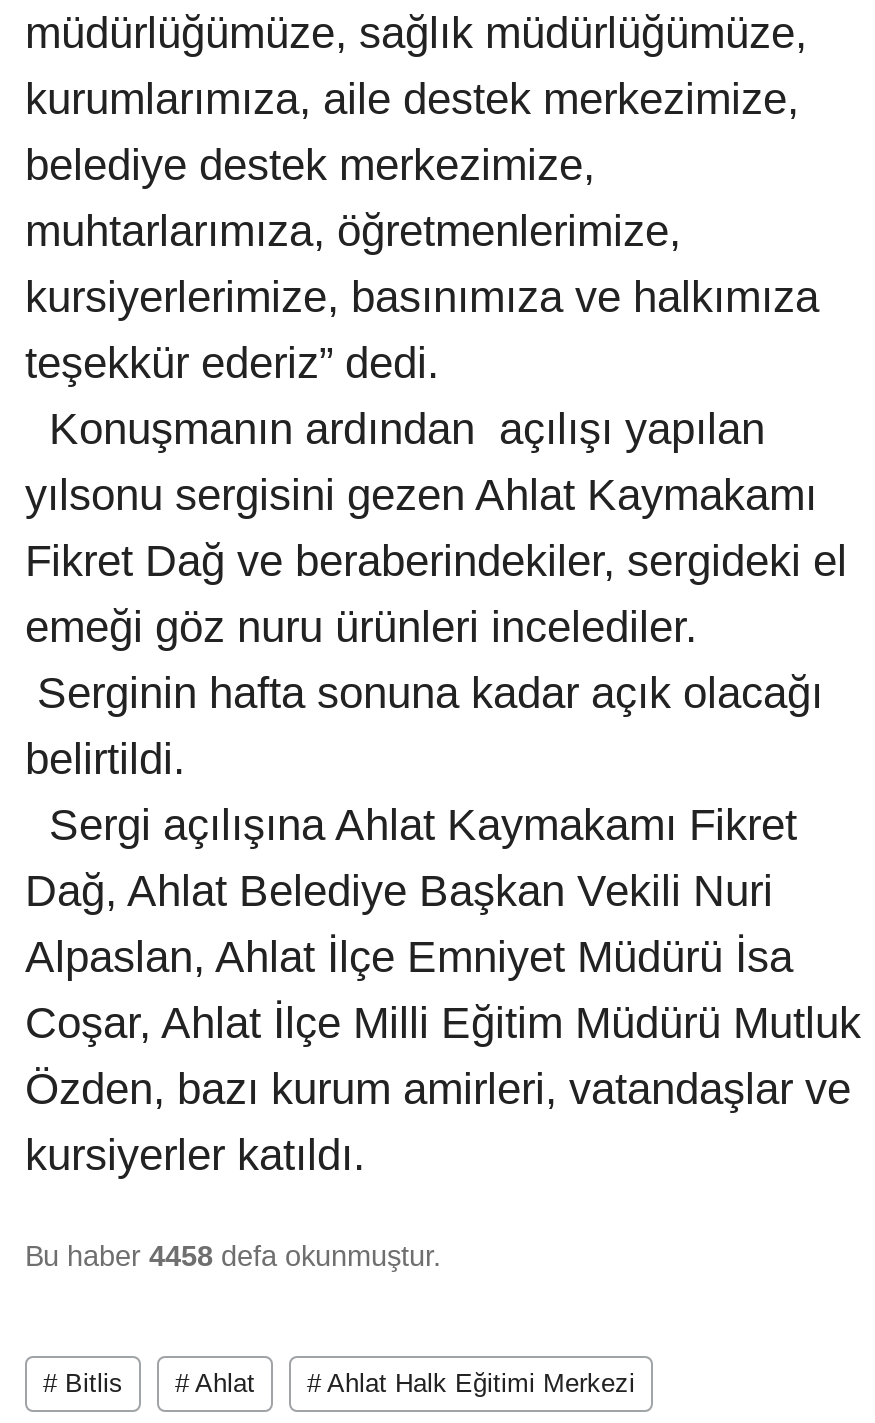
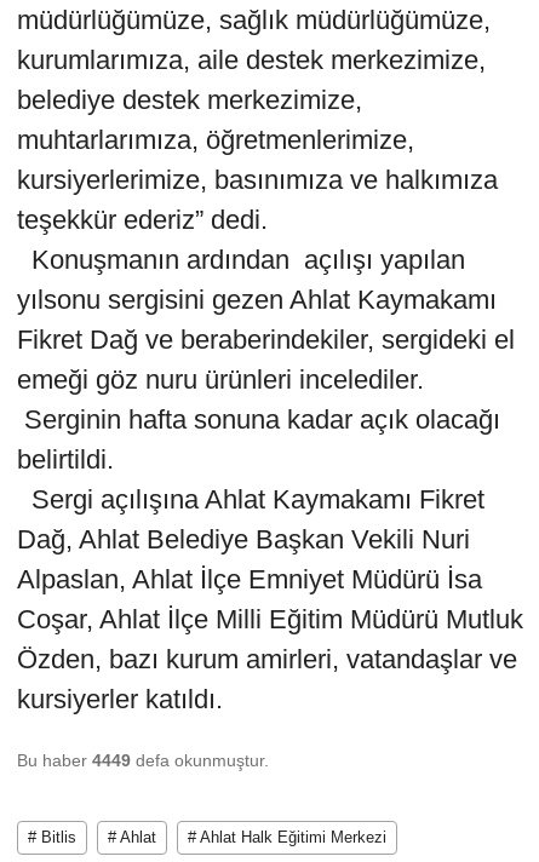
[25,1240,441,1272] Bu haber 4458 defa okunmuştur. -> [17,751,269,770] Bu haber 4449 defa okunmuştur.

